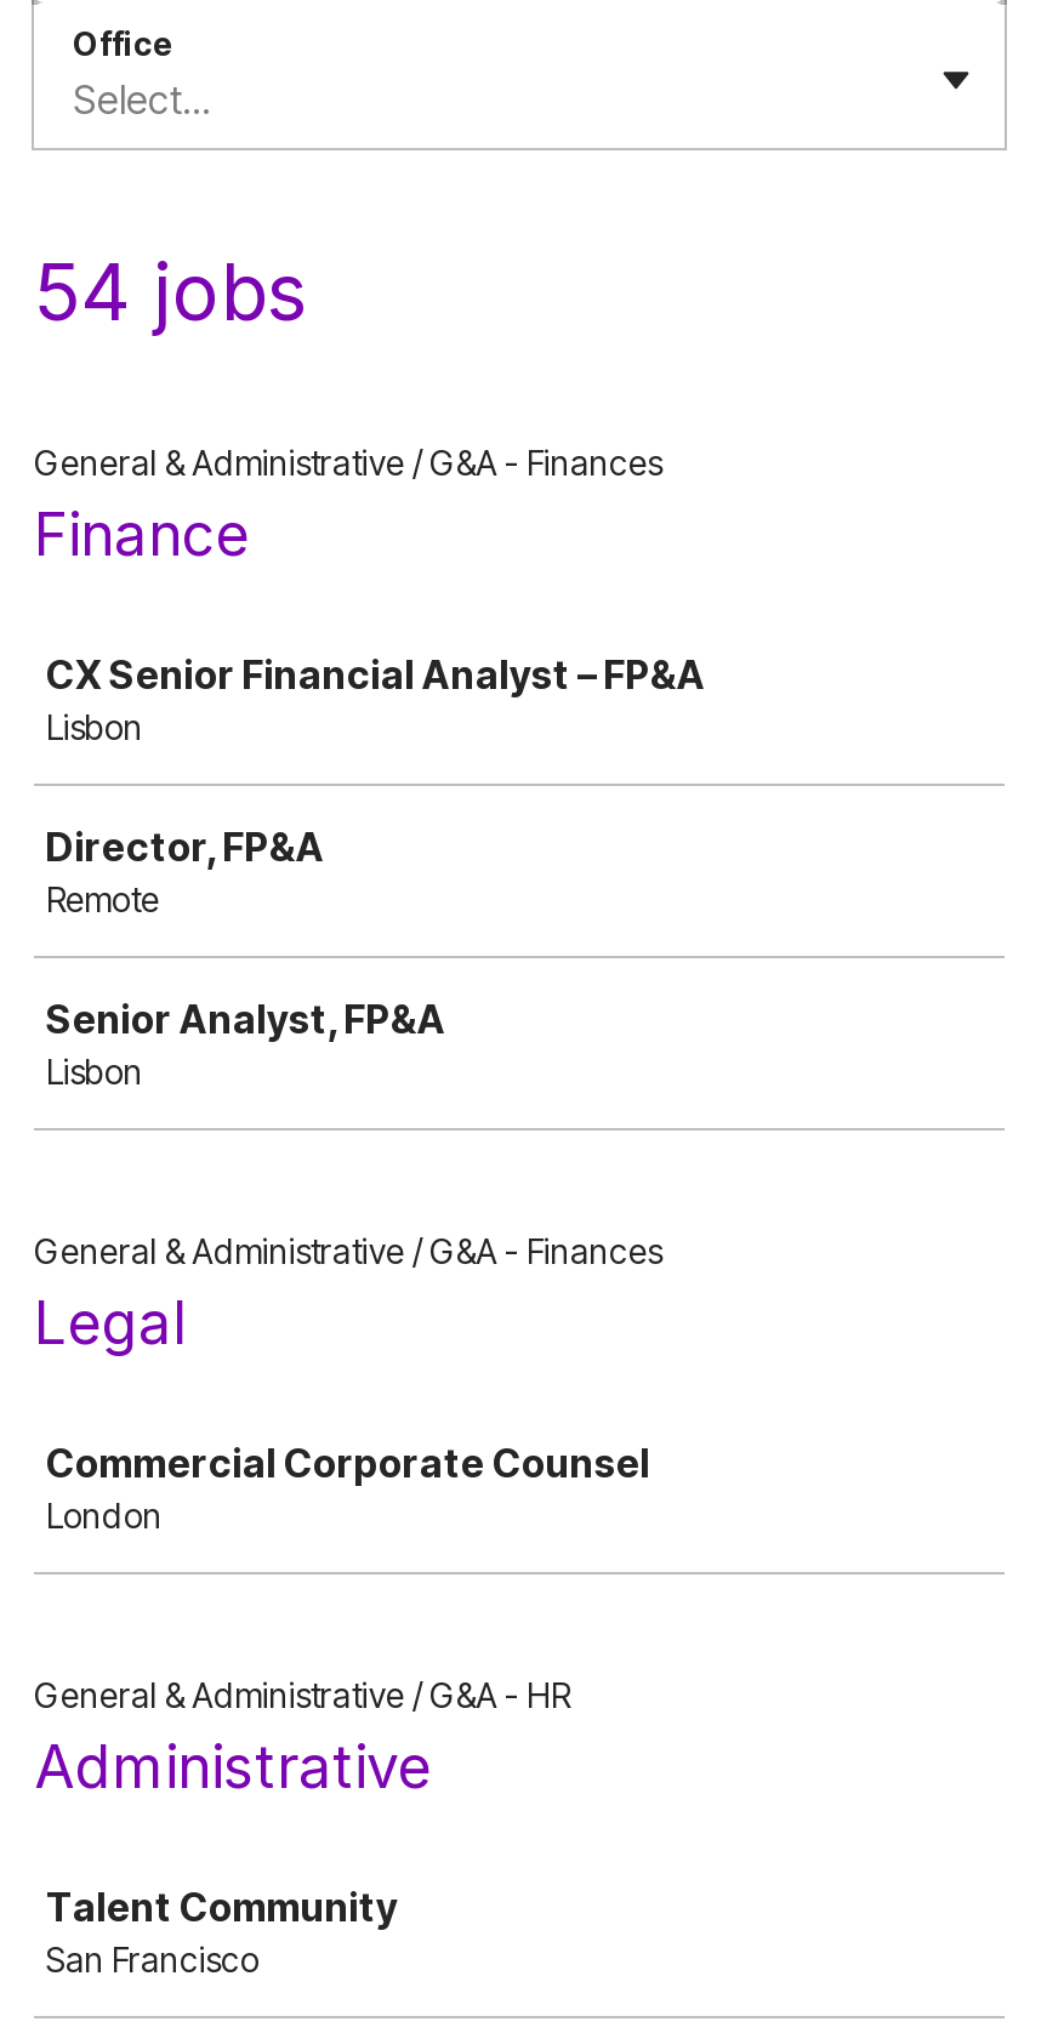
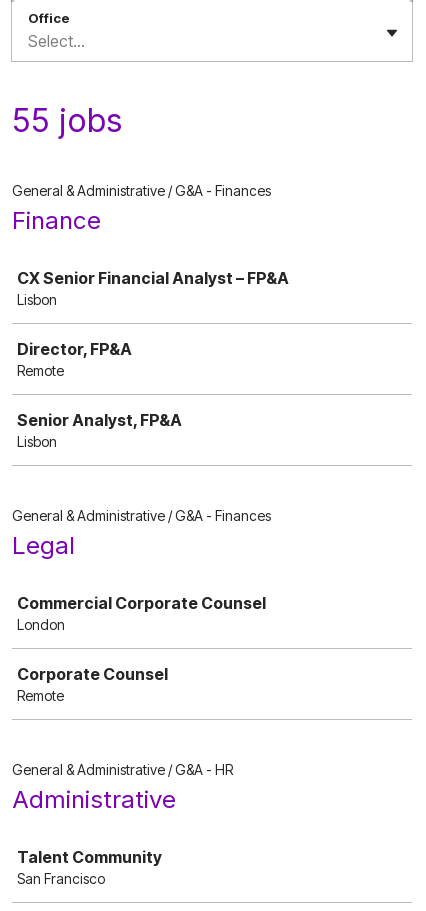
[34,245,308,340] 54 jobs -> [12,101,123,140] 55 jobs
none -> [17,664,168,704] Corporate Counsel | Remote

